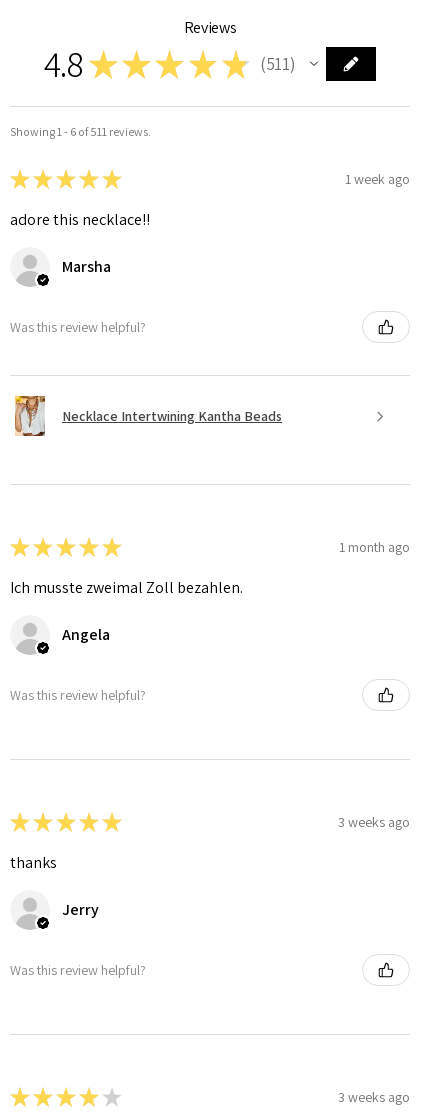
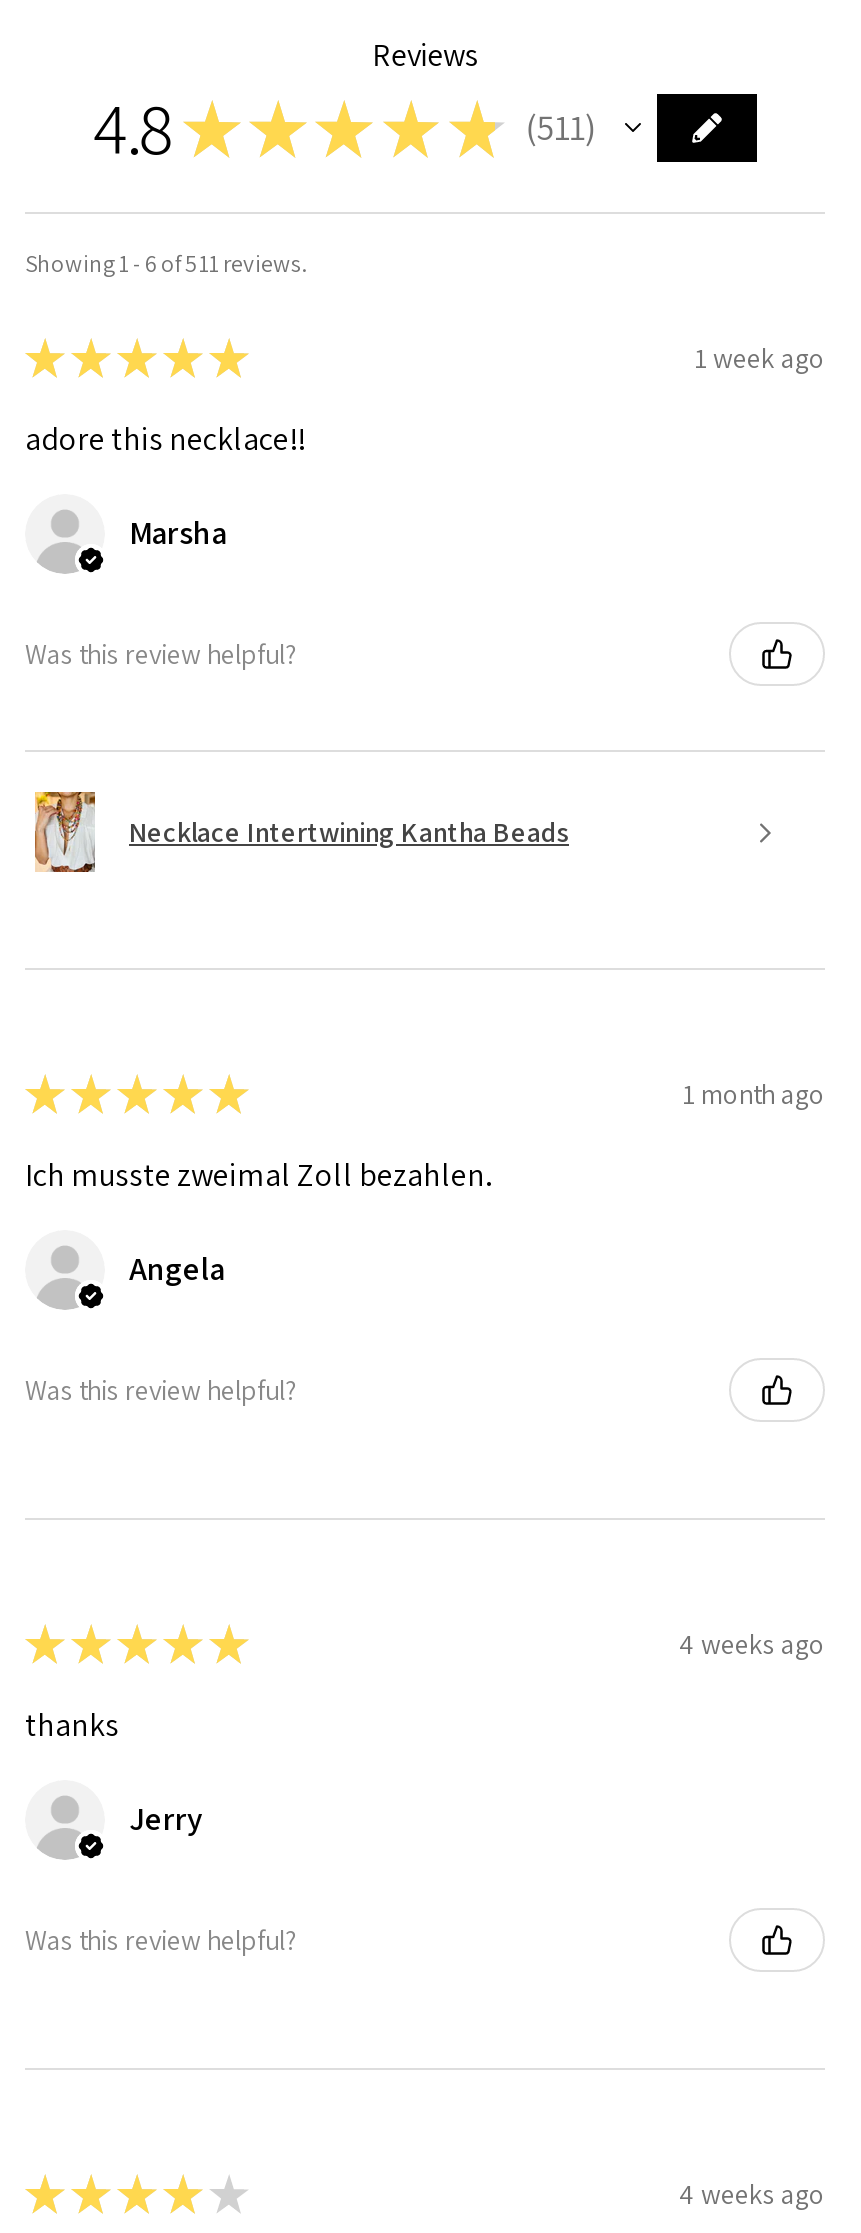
[338,813,410,831] 3 weeks ago -> [679,1625,825,1661] 4 weeks ago
[338,1088,410,1106] 3 weeks ago -> [679,2175,825,2211] 4 weeks ago

